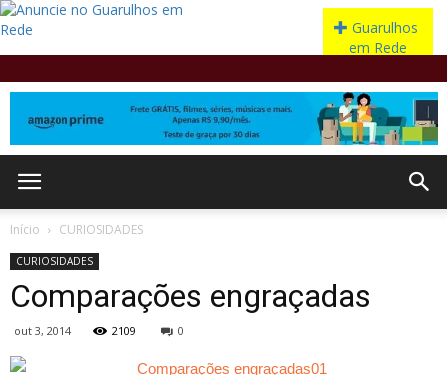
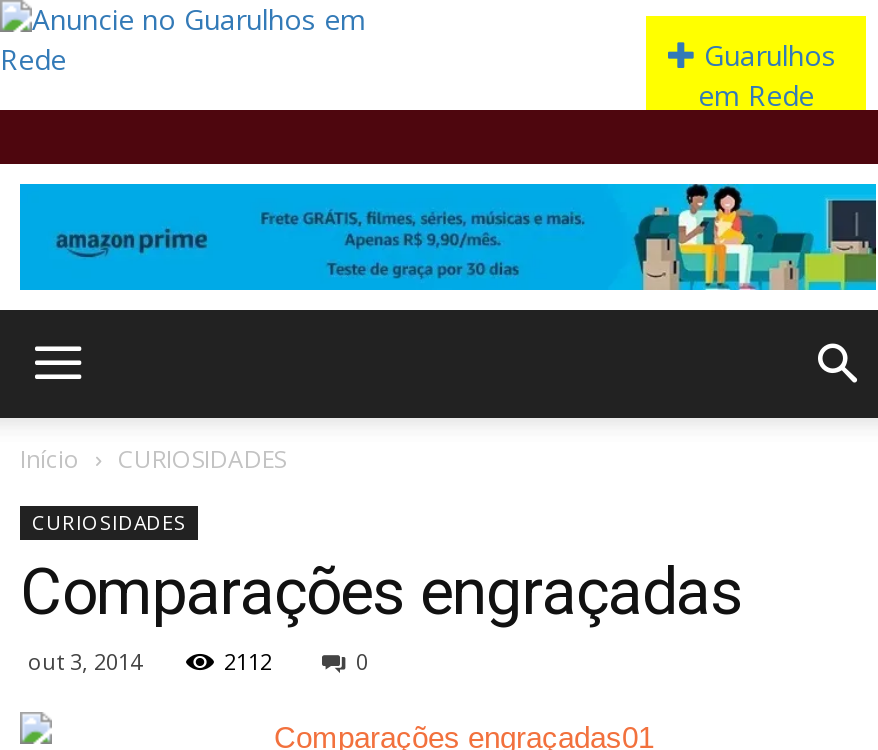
[112,323,136,338] 2109 -> [224,646,272,676] 2112

